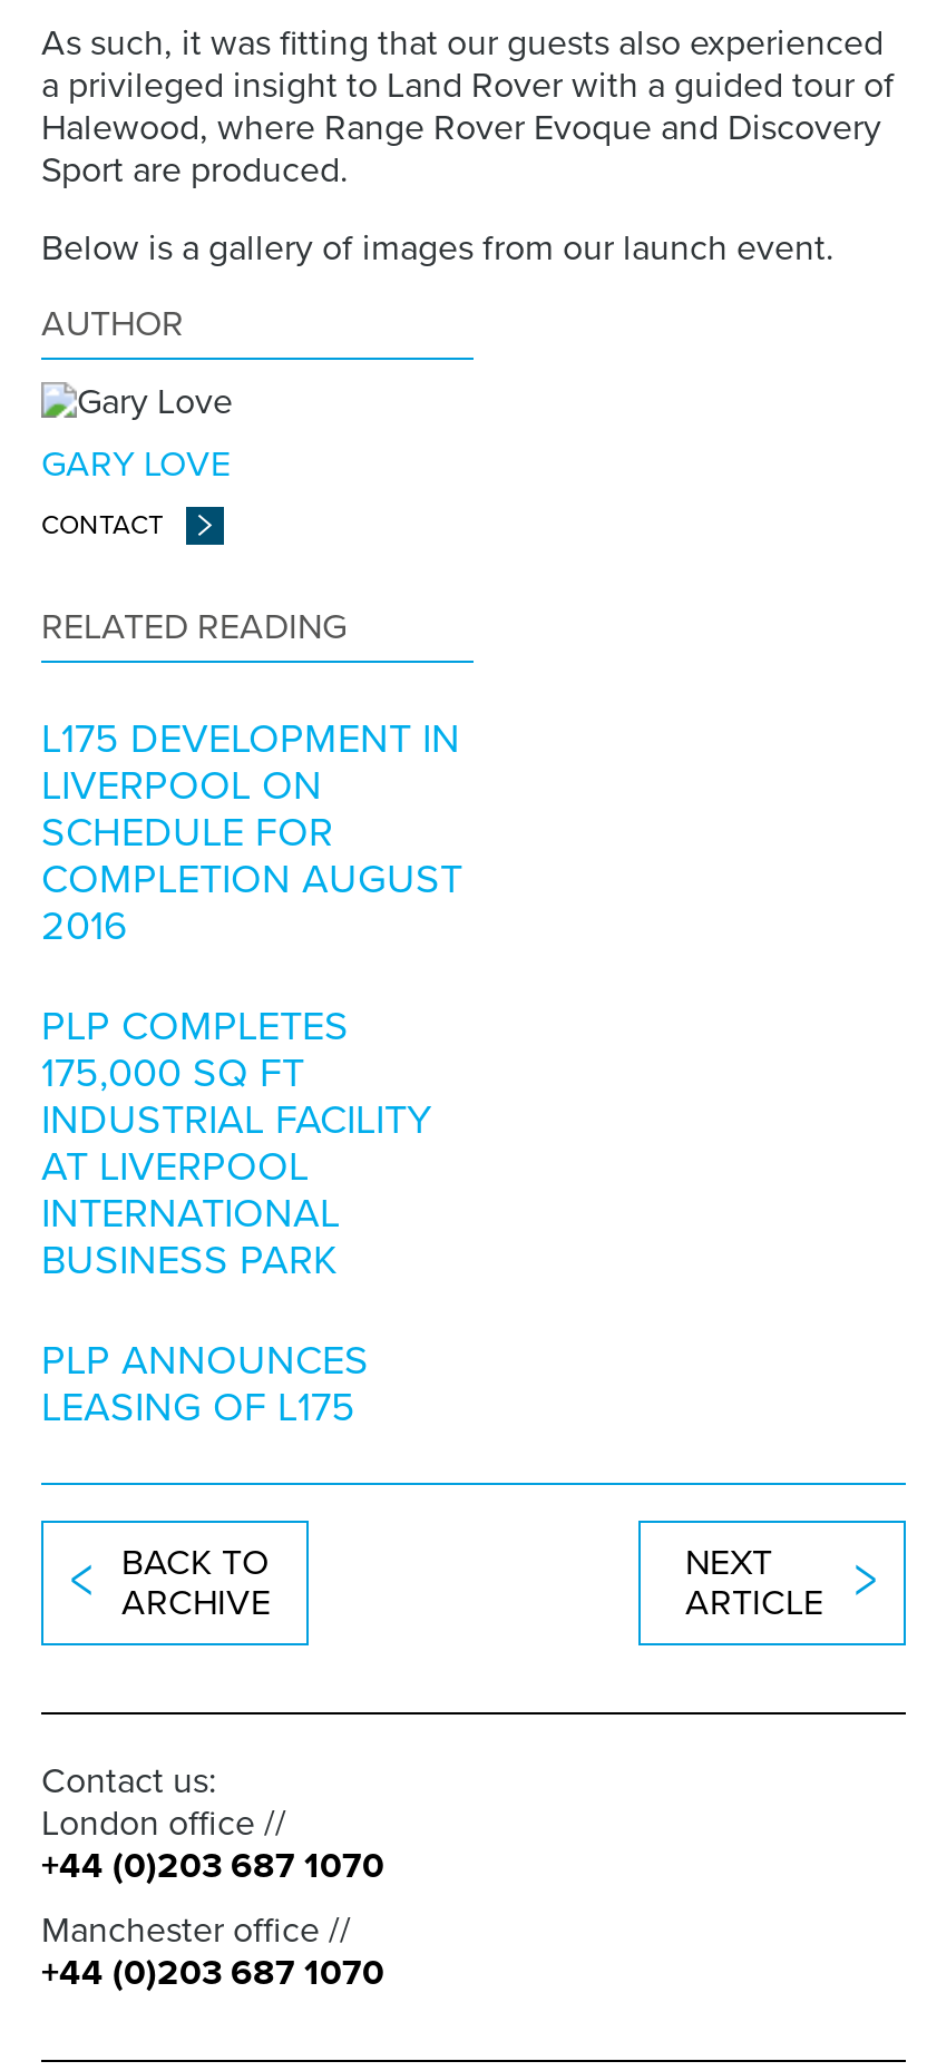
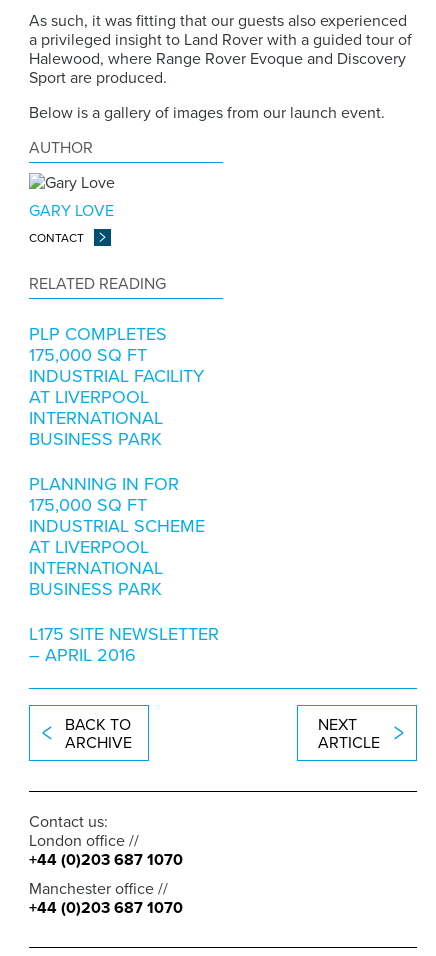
[41,709,462,954] L175 DEVELOPMENT IN | LIVERPOOL ON | SCHEDULE FOR | COMPLETION AUGUST | 2016 -> none
moved [41,996,431,1288] -> [29,321,204,451]: PLP COMPLETES | 175,000 SQ FT | INDUSTRIAL FACILITY | AT LIVERPOOL | INTERNATIONAL | BUSINESS PARK
[41,1330,369,1435] PLP ANNOUNCES | LEASING OF L175 -> [29,471,219,666] PLANNING IN FOR | 175,000 SQ FT | INDUSTRIAL SCHEME | AT LIVERPOOL | INTERNATIONAL | BUSINESS PARK | L175 SITE NEWSLETTER | – APRIL 2016

